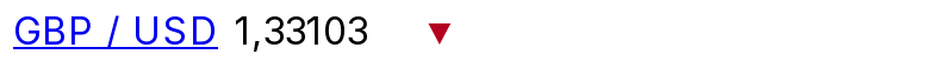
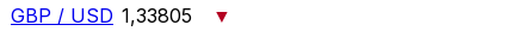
[13,8,368,55] GBP / USD 1,33103 -> [11,4,192,28] GBP / USD 1,33805

